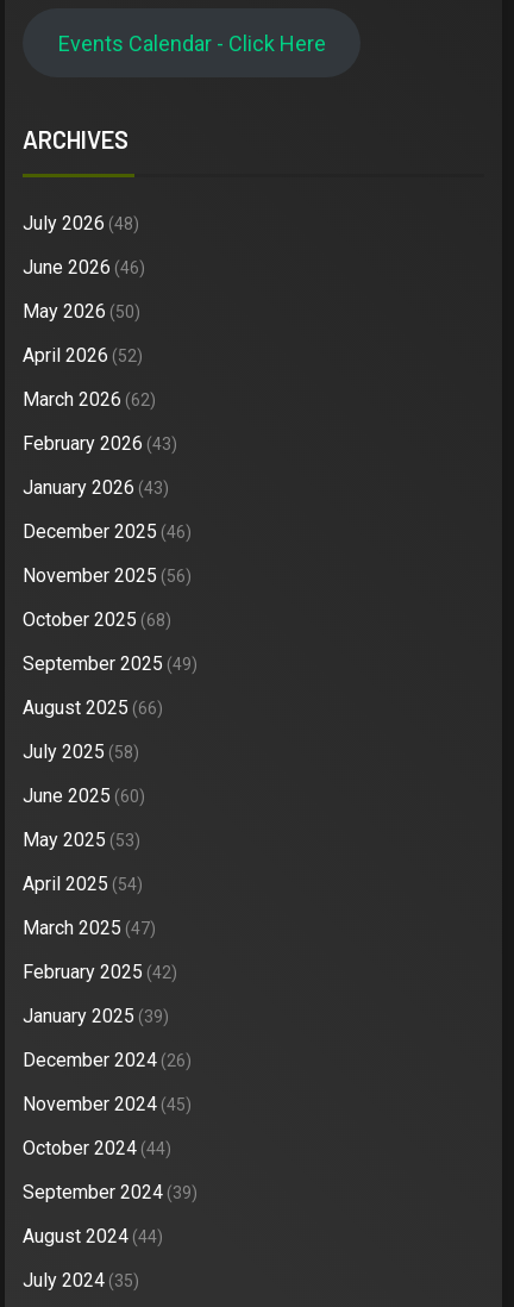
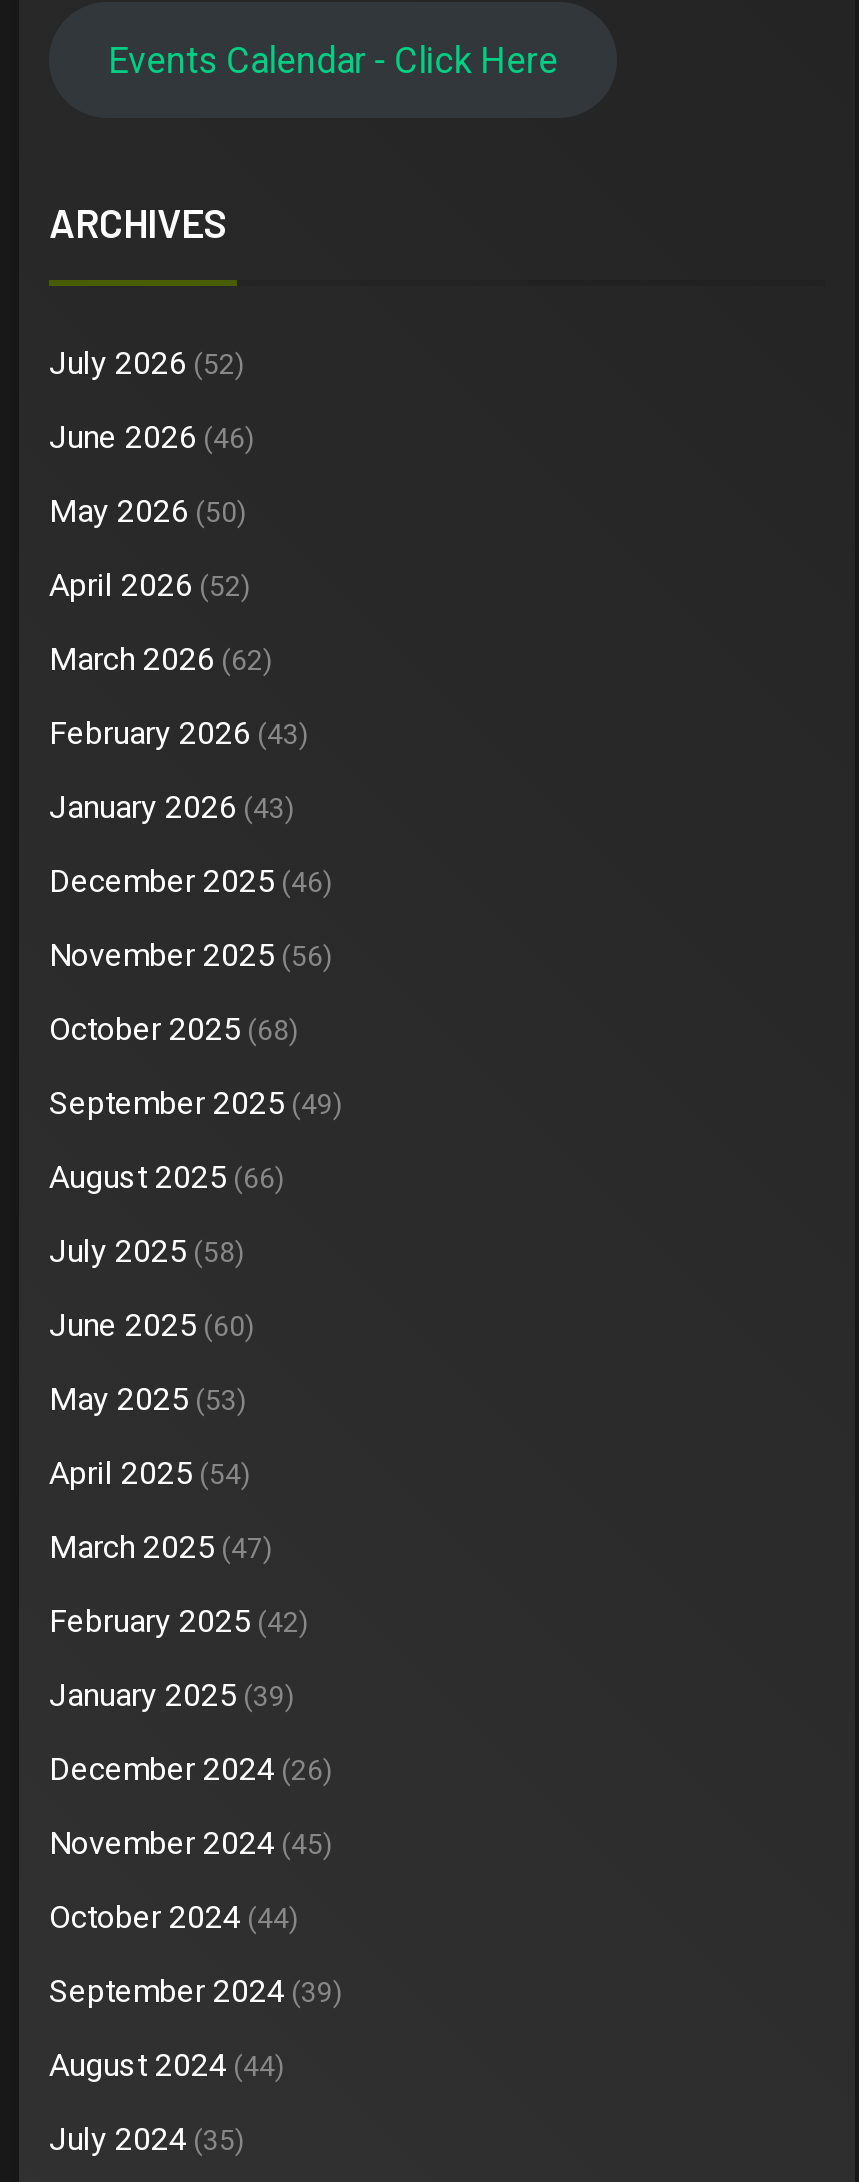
[23,212,139,235] July 2026 (48) -> [49,345,245,383] July 2026 (52)

